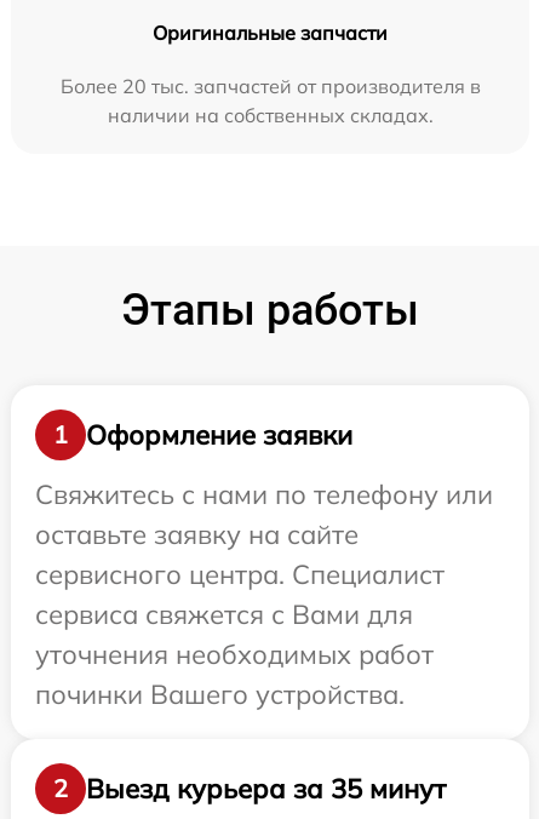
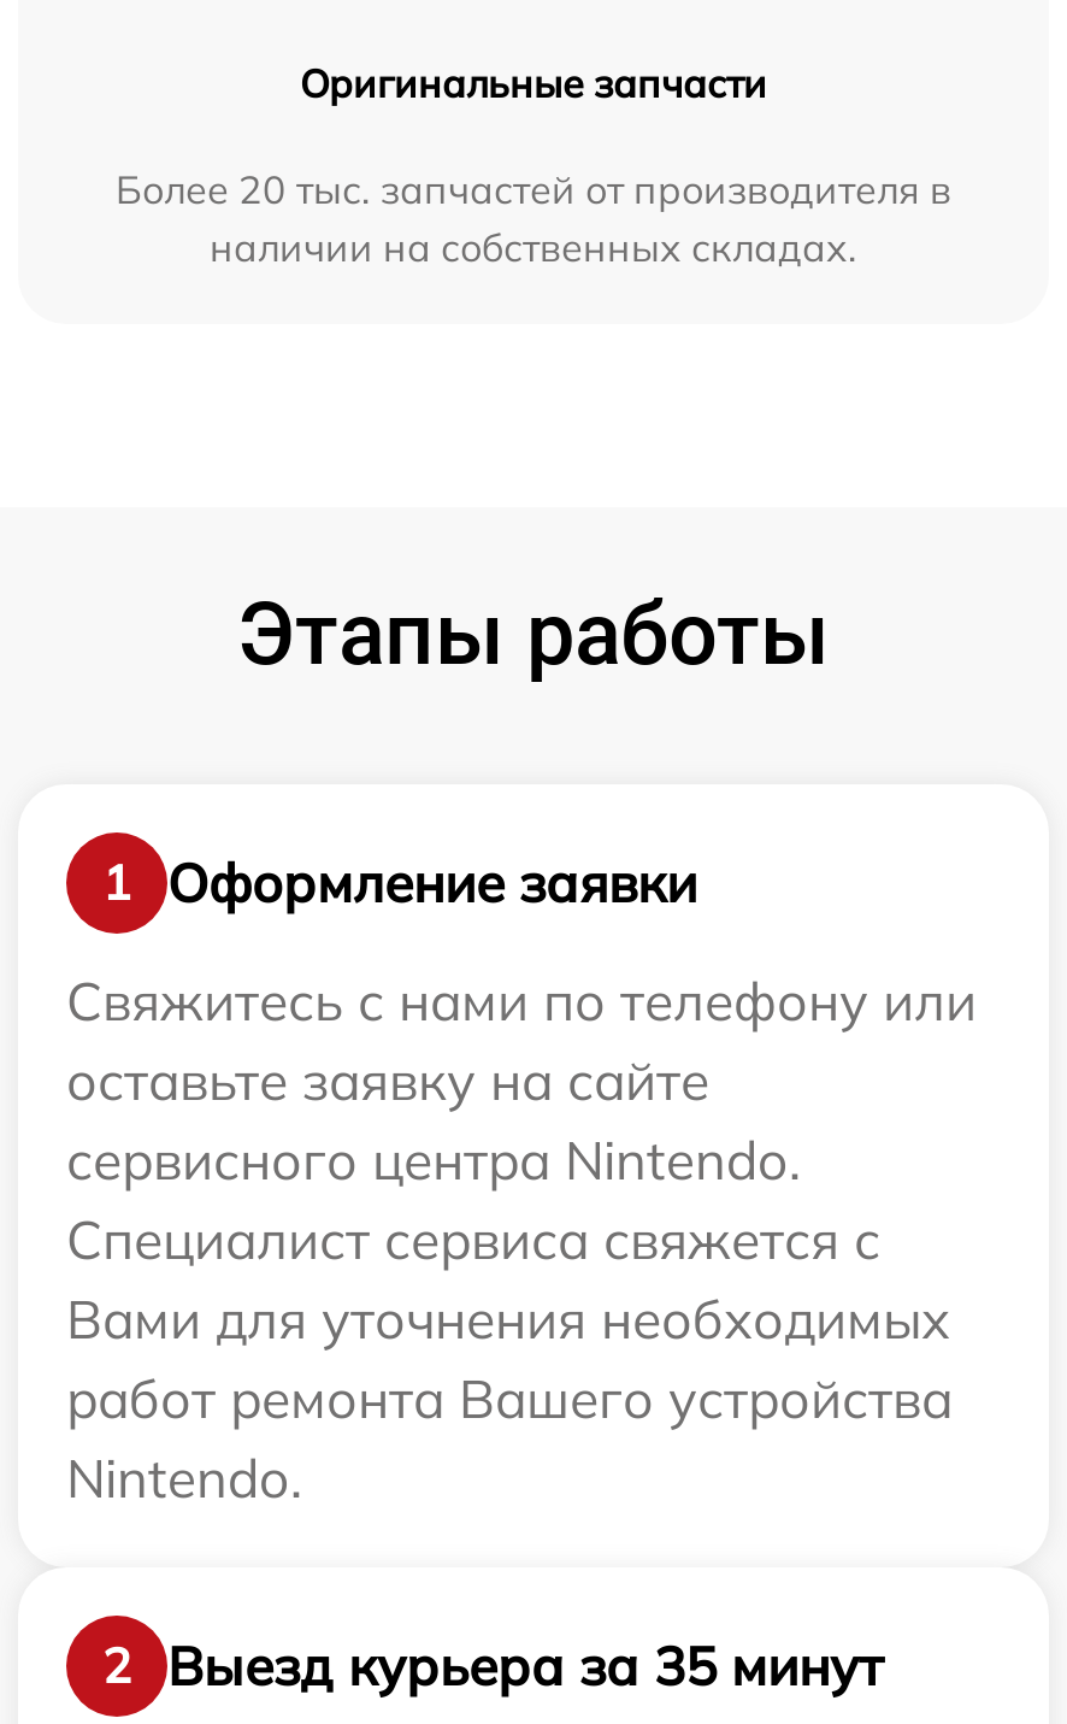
[35,557,445,711] сервисного центра. Специалист | сервиса свяжется с Вами для | уточнения необходимых работ | починки Вашего устройства. -> [66,1127,953,1512] сервисного центра Nintendo. | Специалист сервиса свяжется с | Вами для уточнения необходимых | работ ремонта Вашего устройства | Nintendo.

